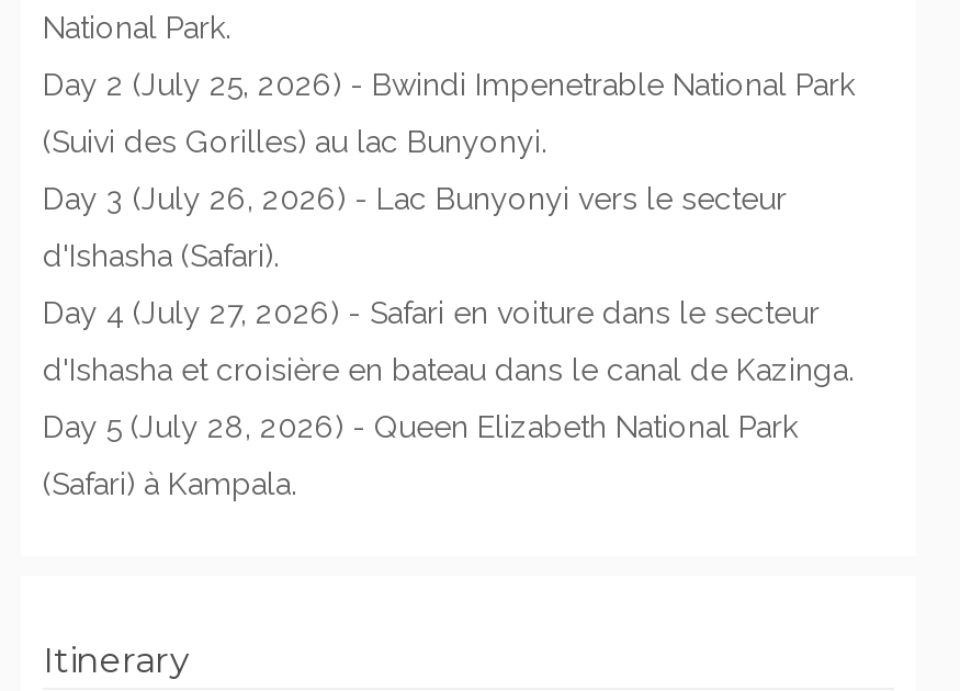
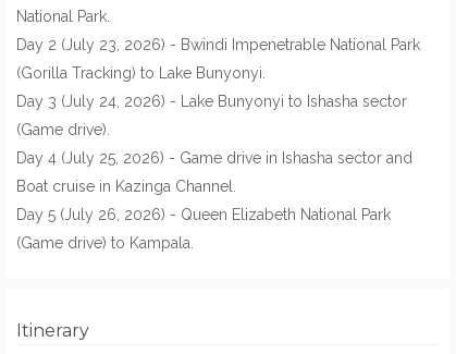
[43,68,855,103] Day 2 (July 25, 2026) - Bwindi Impenetrable National Park -> [16,36,420,54] Day 2 (July 23, 2026) - Bwindi Impenetrable National Park
[43,125,547,160] (Suivi des Gorilles) au lac Bunyonyi. -> [16,65,266,82] (Gorilla Tracking) to Lake Bunyonyi.
[43,182,787,217] Day 3 (July 26, 2026) - Lac Bunyonyi vers le secteur -> [16,93,407,111] Day 3 (July 24, 2026) - Lake Bunyonyi to Ishasha sector
[43,239,280,274] d'Ishasha (Safari). -> [16,121,110,139] (Game drive).
[43,296,820,331] Day 4 (July 27, 2026) - Safari en voiture dans le secteur -> [16,150,412,167] Day 4 (July 25, 2026) - Game drive in Ishasha sector and
[43,353,855,388] d'Ishasha et croisière en bateau dans le canal de Kazinga. -> [16,178,236,196] Boat cruise in Kazinga Channel.
[43,410,798,445] Day 5 (July 28, 2026) - Queen Elizabeth National Park -> [16,206,391,224] Day 5 (July 26, 2026) - Queen Elizabeth National Park
[43,467,297,502] (Safari) à Kampala. -> [16,235,194,252] (Game drive) to Kampala.

